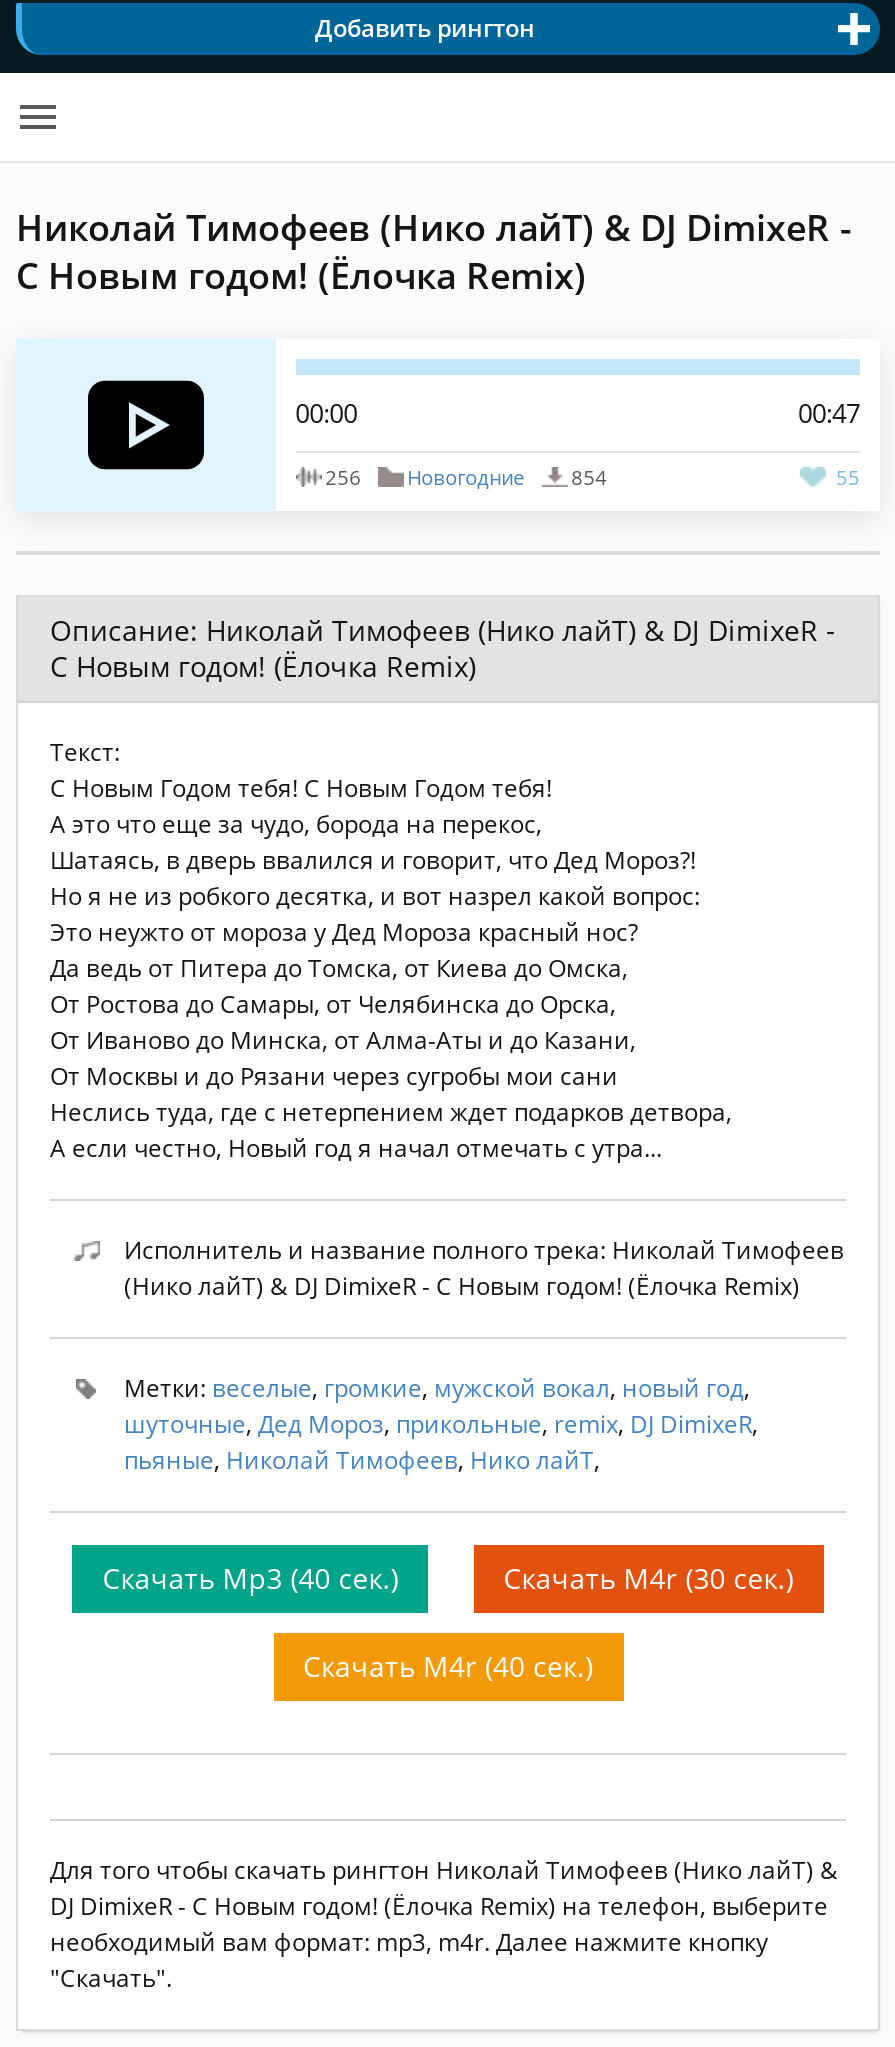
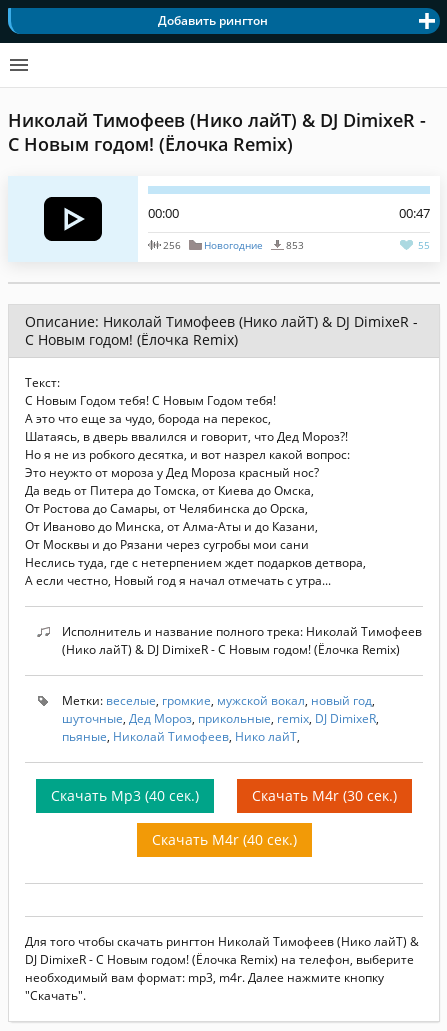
[325,463,607,491] 256 Новогодние 854 -> [163,238,304,252] 256 Новогодние 853

